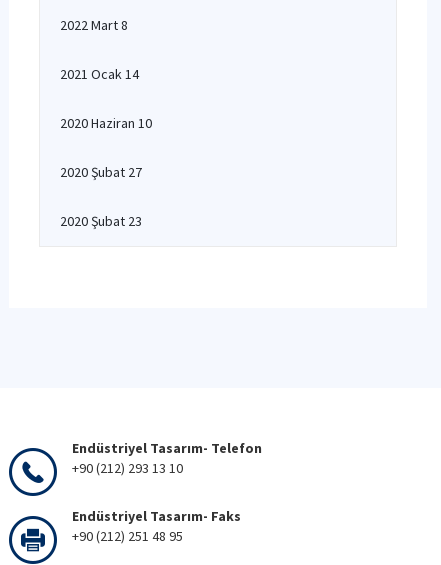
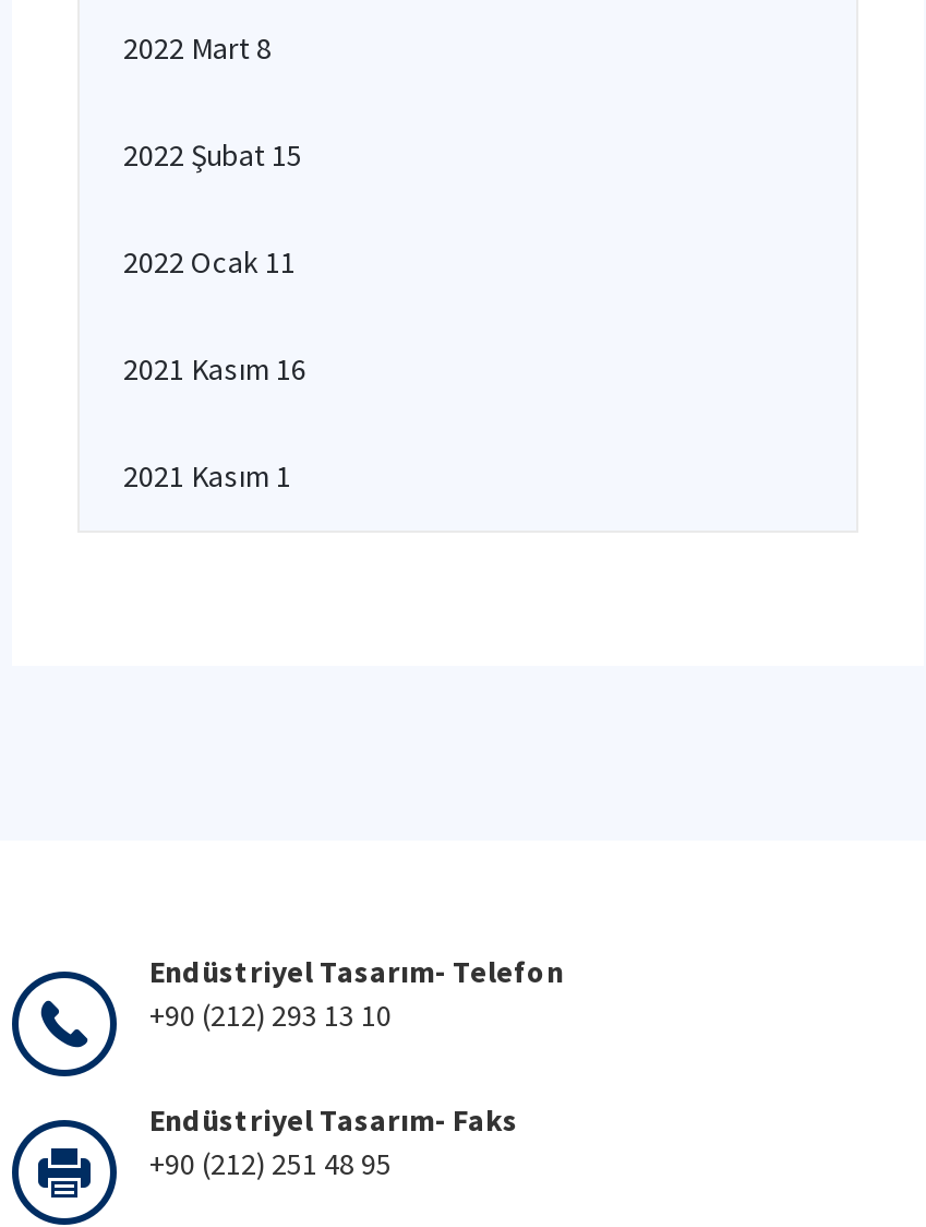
[60,65,139,83] 2021 Ocak 14 -> [123,135,302,175] 2022 Şubat 15
[60,114,152,132] 2020 Haziran 10 -> [123,242,296,282] 2022 Ocak 11
[60,163,142,181] 2020 Şubat 27 -> [123,349,306,389] 2021 Kasım 16
[60,212,142,230] 2020 Şubat 23 -> [123,456,291,496] 2021 Kasım 1

